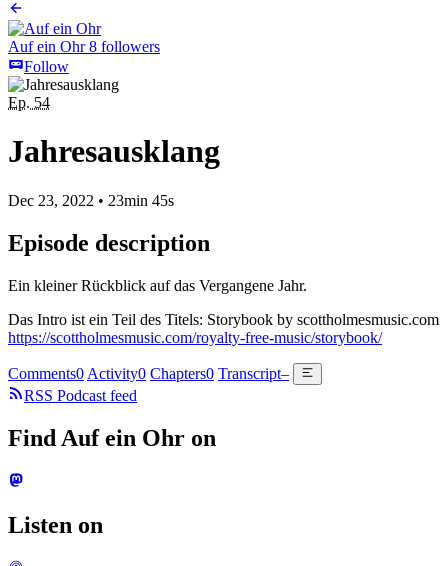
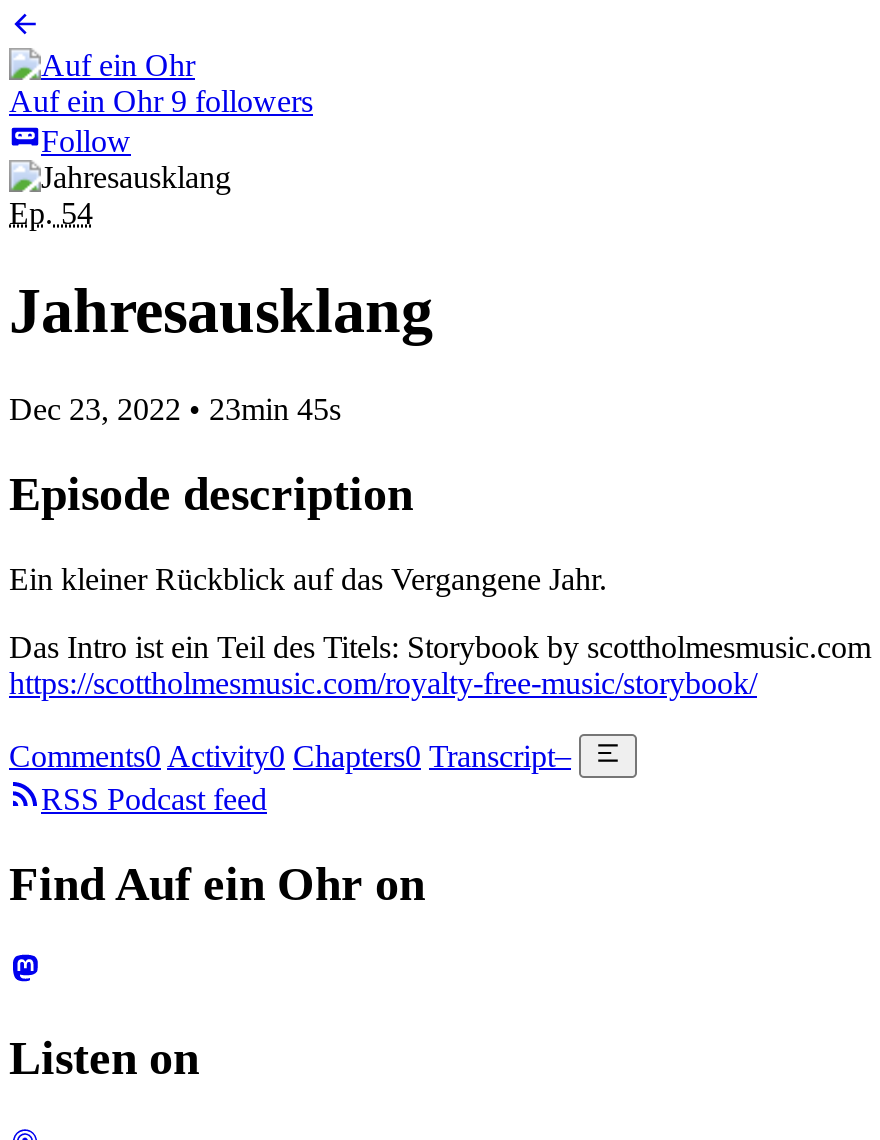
[8,38,160,55] Auf ein Ohr 8 followers -> [9,84,313,118] Auf ein Ohr 9 followers

